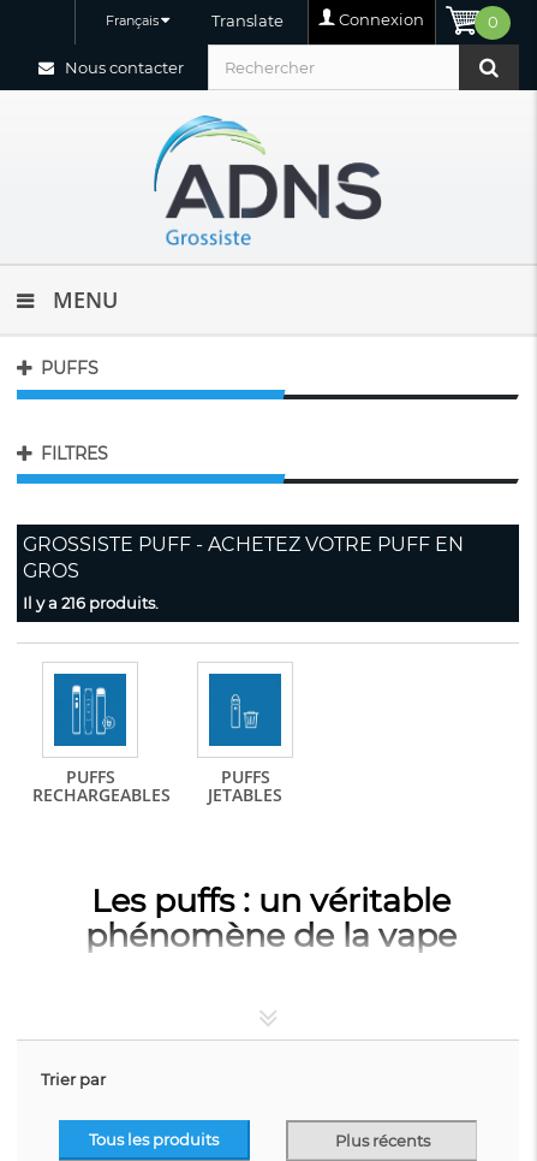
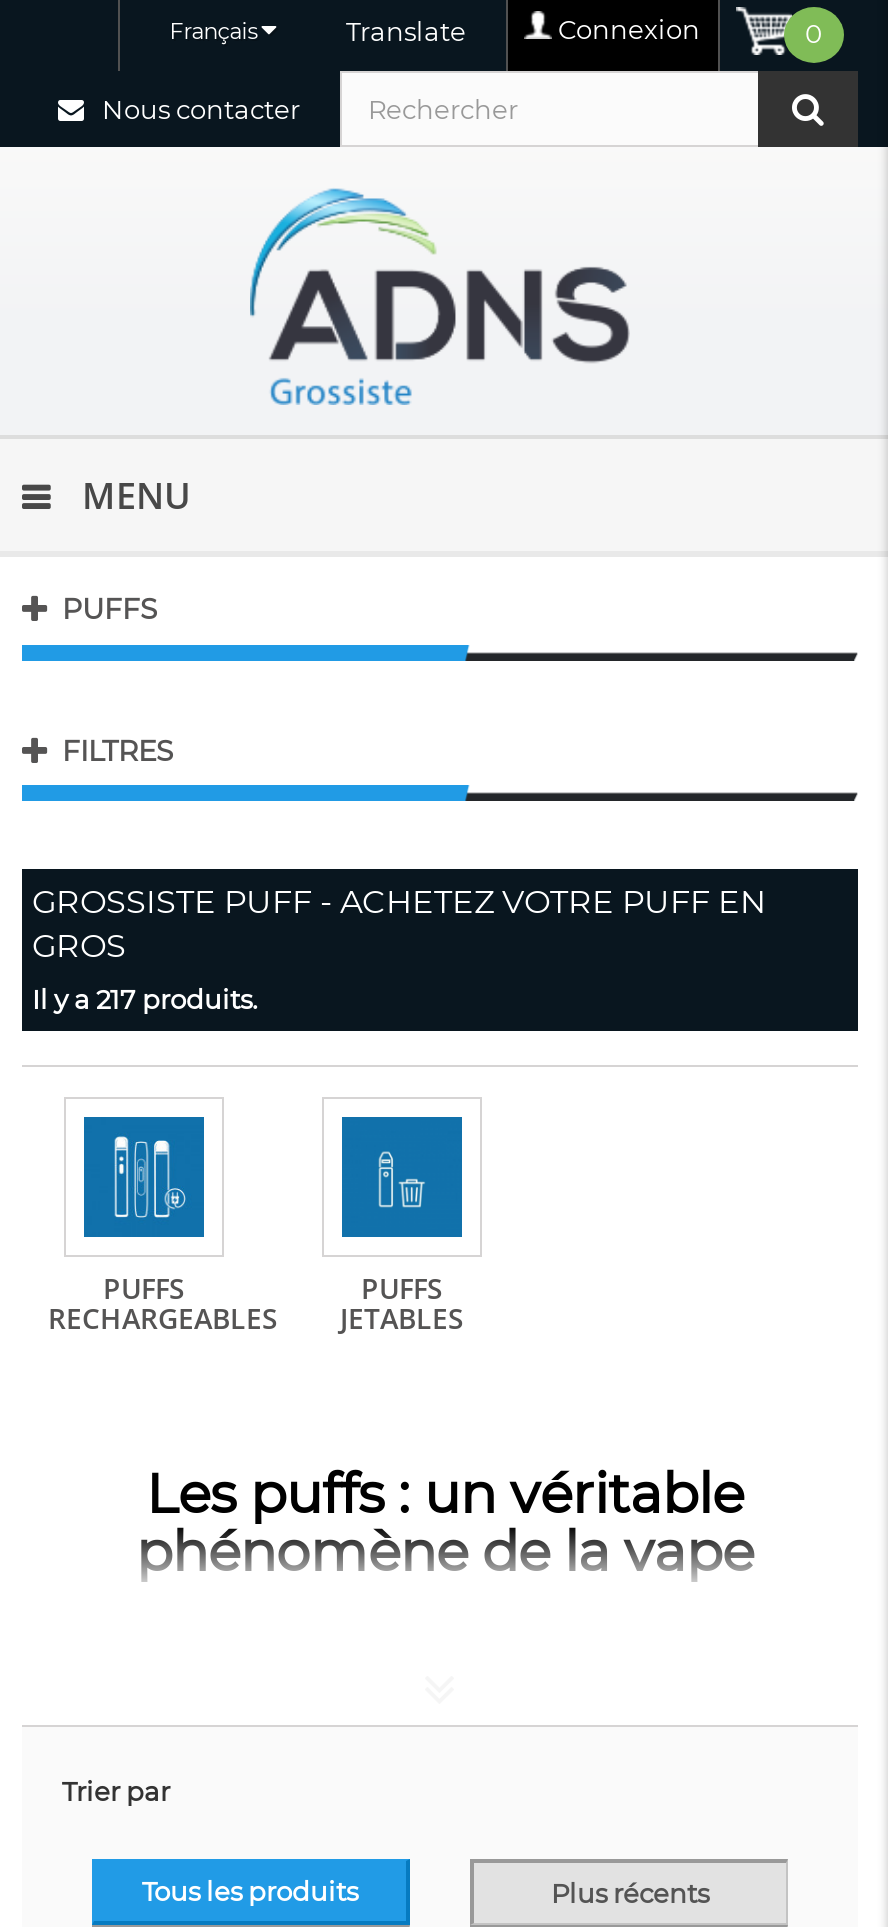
[23,594,159,613] Il y a 216 produits. -> [32,984,258,1016] Il y a 217 produits.

